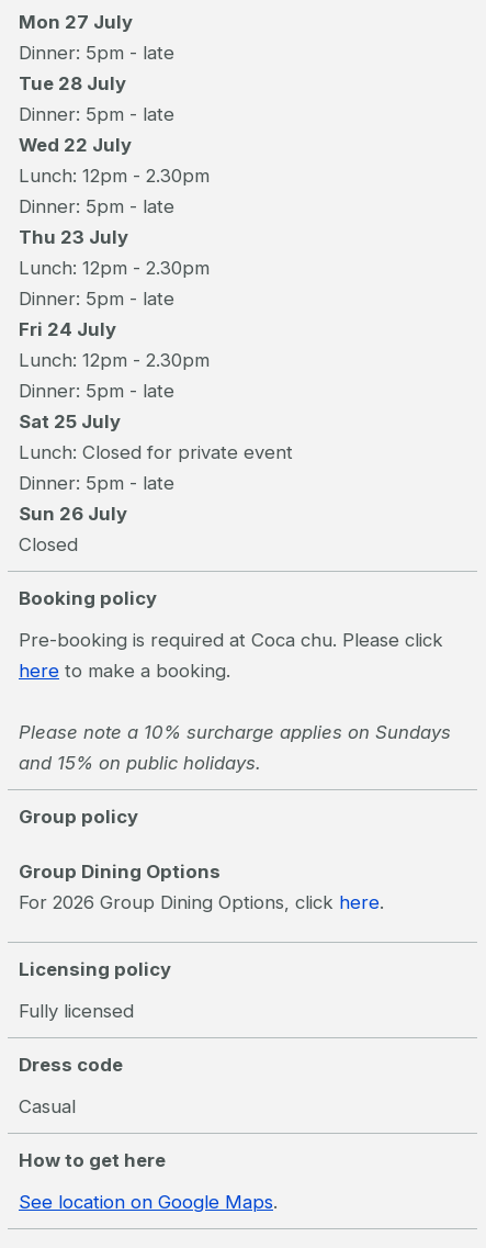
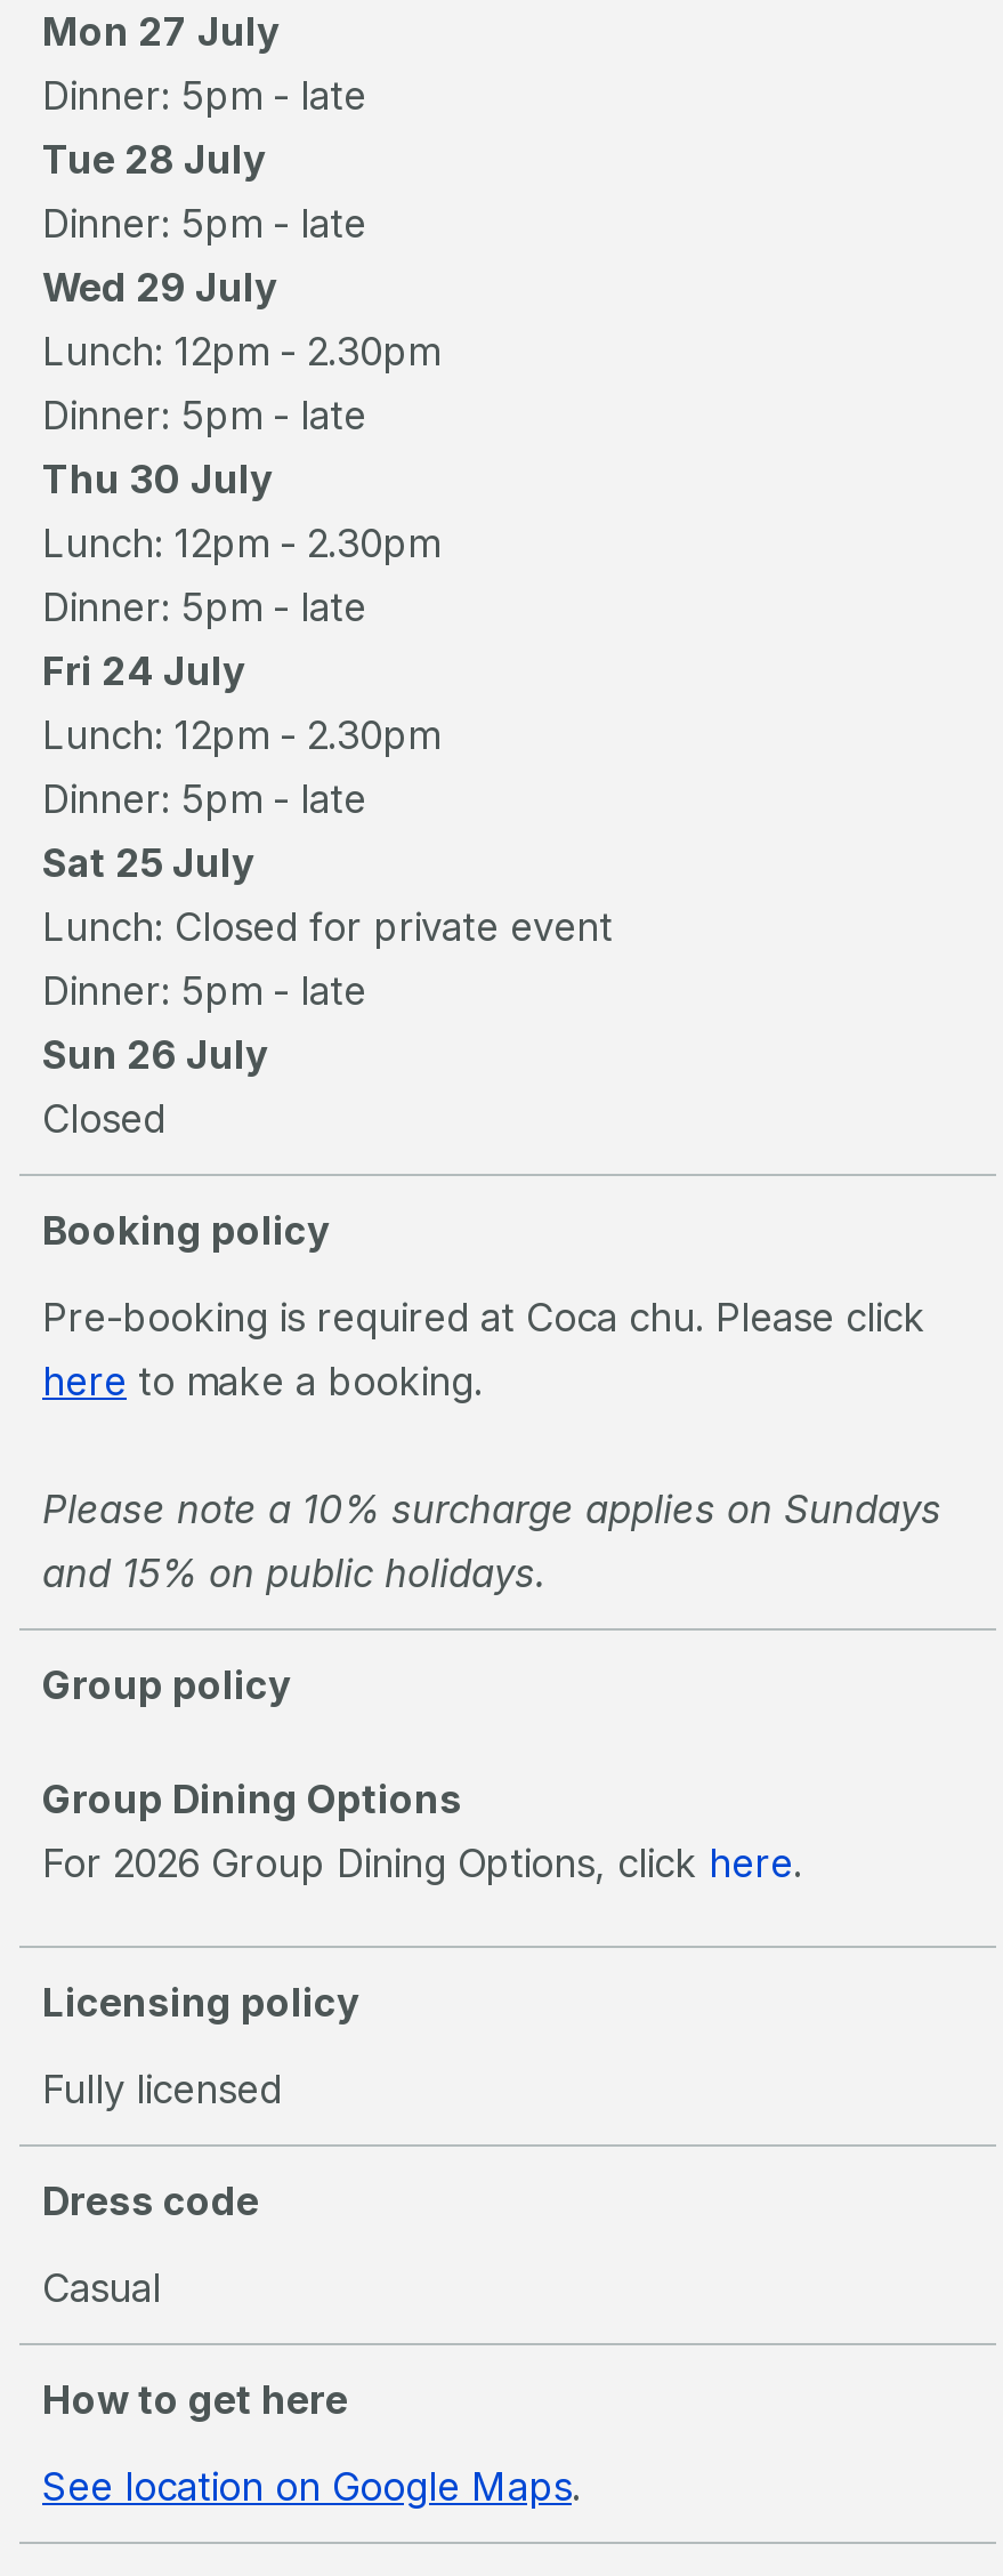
[19,134,132,156] Wed 22 July -> [42,265,277,311] Wed 29 July
[19,226,128,248] Thu 23 July -> [42,457,273,503] Thu 30 July

